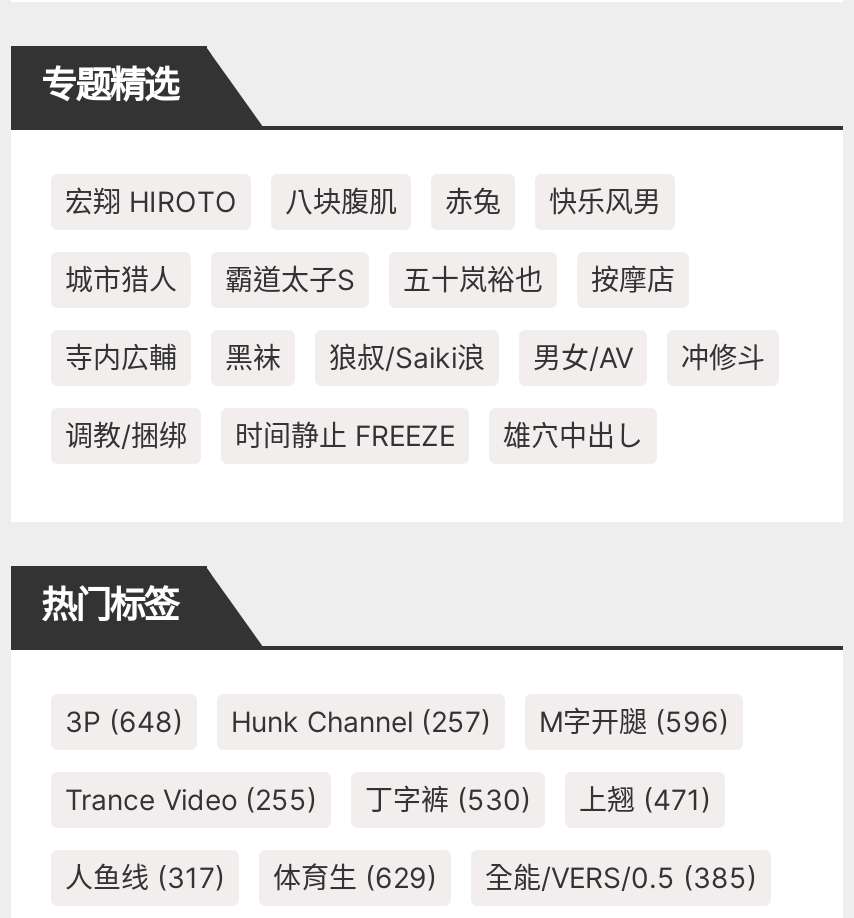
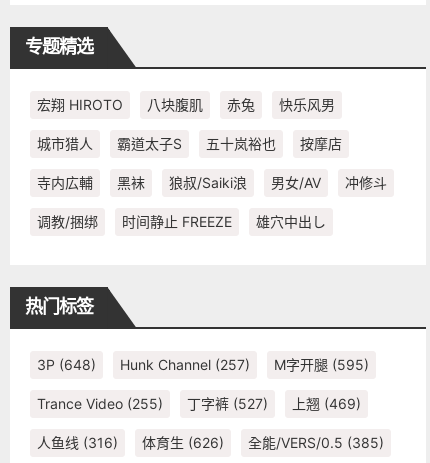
[65,705,729,739] 3P (648) Hunk Channel (257) M字开腿(596) -> [37,356,369,373] 3P (648) Hunk Channel (257) M字开腿(595)
[365,783,531,817] 丁字裤(530) -> [187,395,268,412] 丁字裤(527)
[579,783,711,817] 上翘(471) -> [292,395,361,412] 上翘(469)
[65,861,225,895] 人鱼线(317) -> [37,434,118,451] 人鱼线(316)
[273,861,437,895] 体育生(629) -> [142,434,224,451] 体育生(626)

